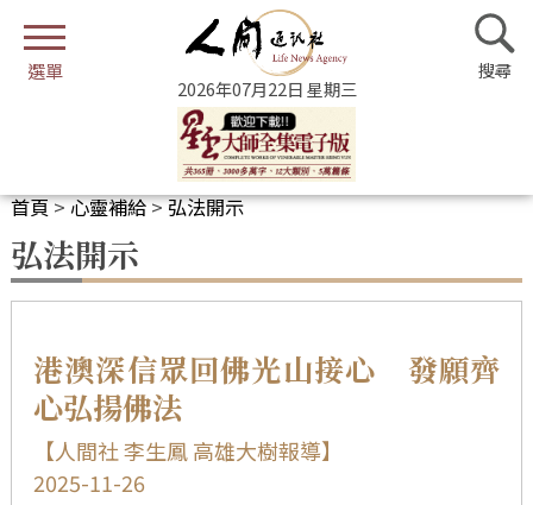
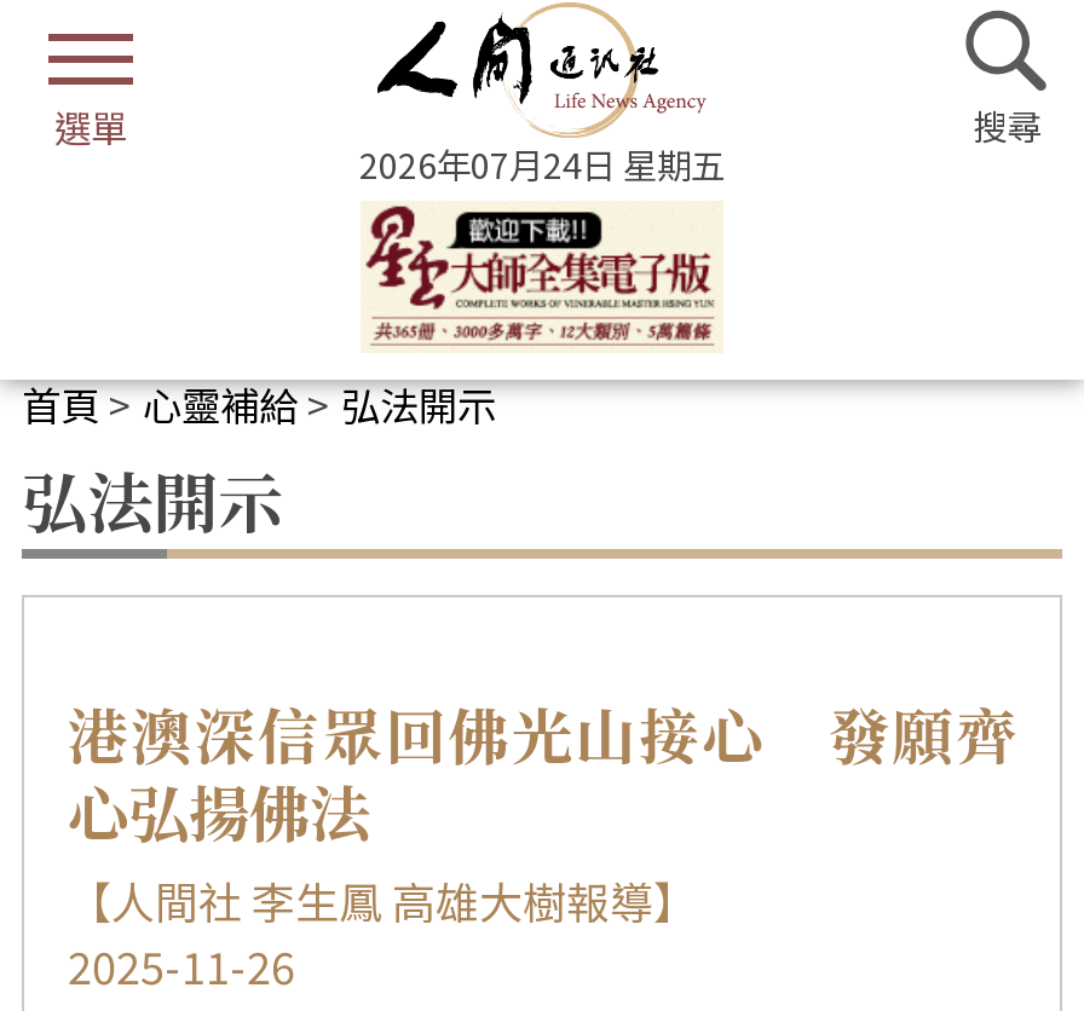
[177,76,356,101] 2026年07月22日 星期三 -> [359,138,725,189] 2026年07月24日 星期五

